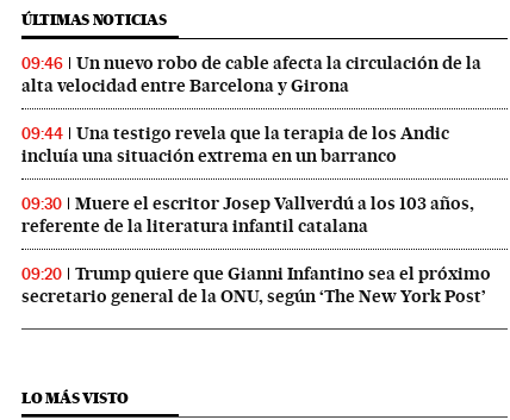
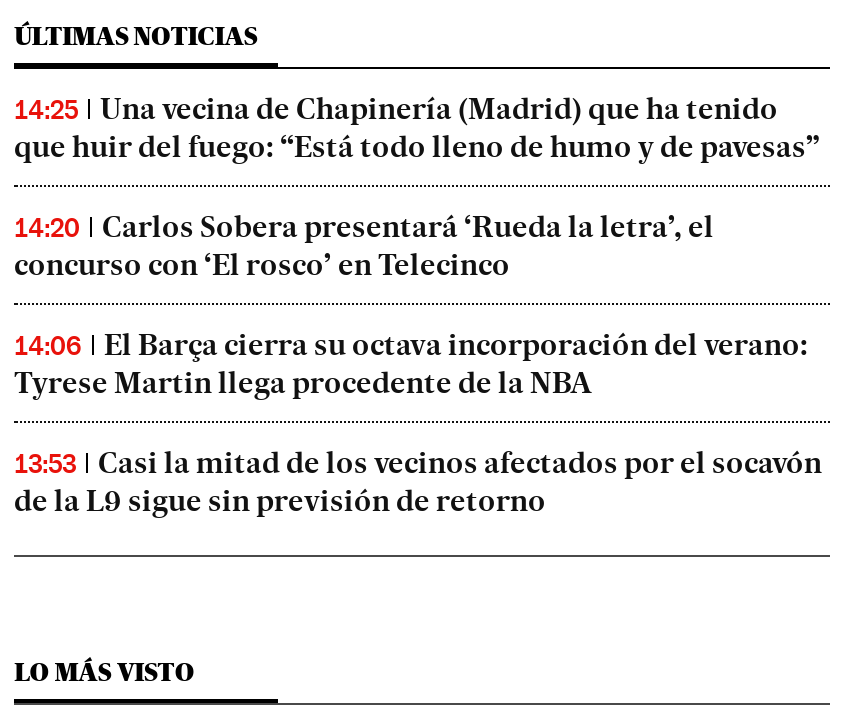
[21,52,481,96] 09:46 | Un nuevo robo de cable afecta la circulación de la | alta velocidad entre Barcelona y Girona -> [14,90,820,164] 14:25 | Una vecina de Chapinería (Madrid) que ha tenido | que huir del fuego: “Está todo lleno de humo y de pavesas”
[21,122,449,166] 09:44 | Una testigo revela que la terapia de los Andic | incluía una situación extrema en un barranco -> [14,208,714,282] 14:20 | Carlos Sobera presentará ‘Rueda la letra’, el | concurso con ‘El rosco’ en Telecinco
[21,192,474,236] 09:30 | Muere el escritor Josep Vallverdú a los 103 años, | referente de la literatura infantil catalana -> [14,326,808,400] 14:06 | El Barça cierra su octava incorporación del verano: | Tyrese Martin llega procedente de la NBA
[21,262,491,306] 09:20 | Trump quiere que Gianni Infantino sea el próximo | secretario general de la ONU, según ‘The New York Post’ -> [14,444,822,518] 13:53 | Casi la mitad de los vecinos afectados por el socavón | de la L9 sigue sin previsión de retorno

